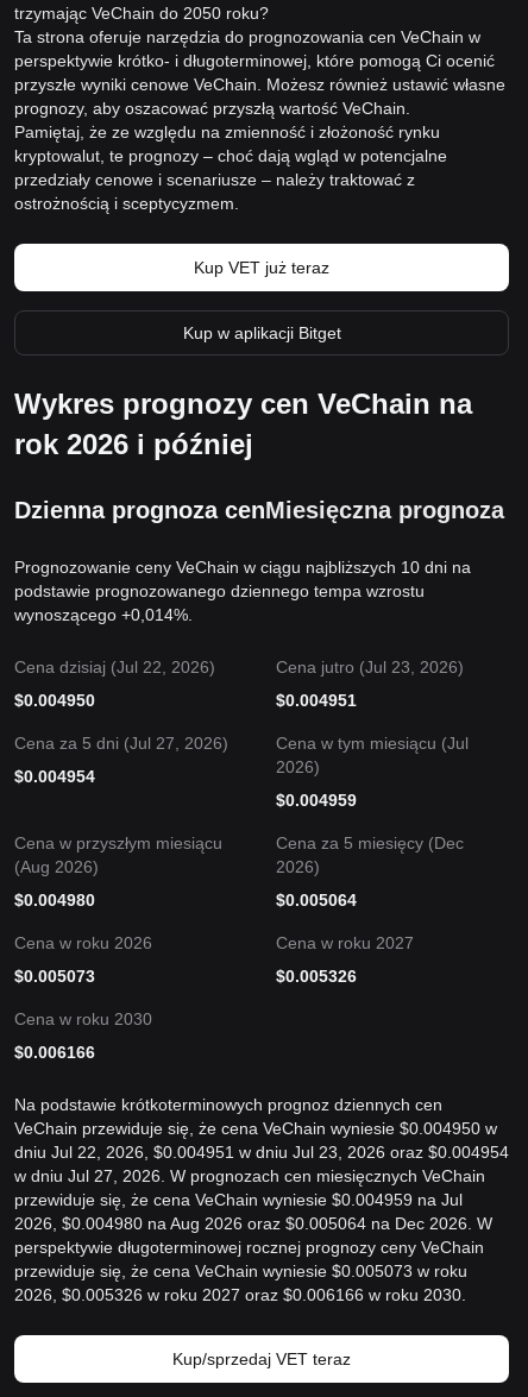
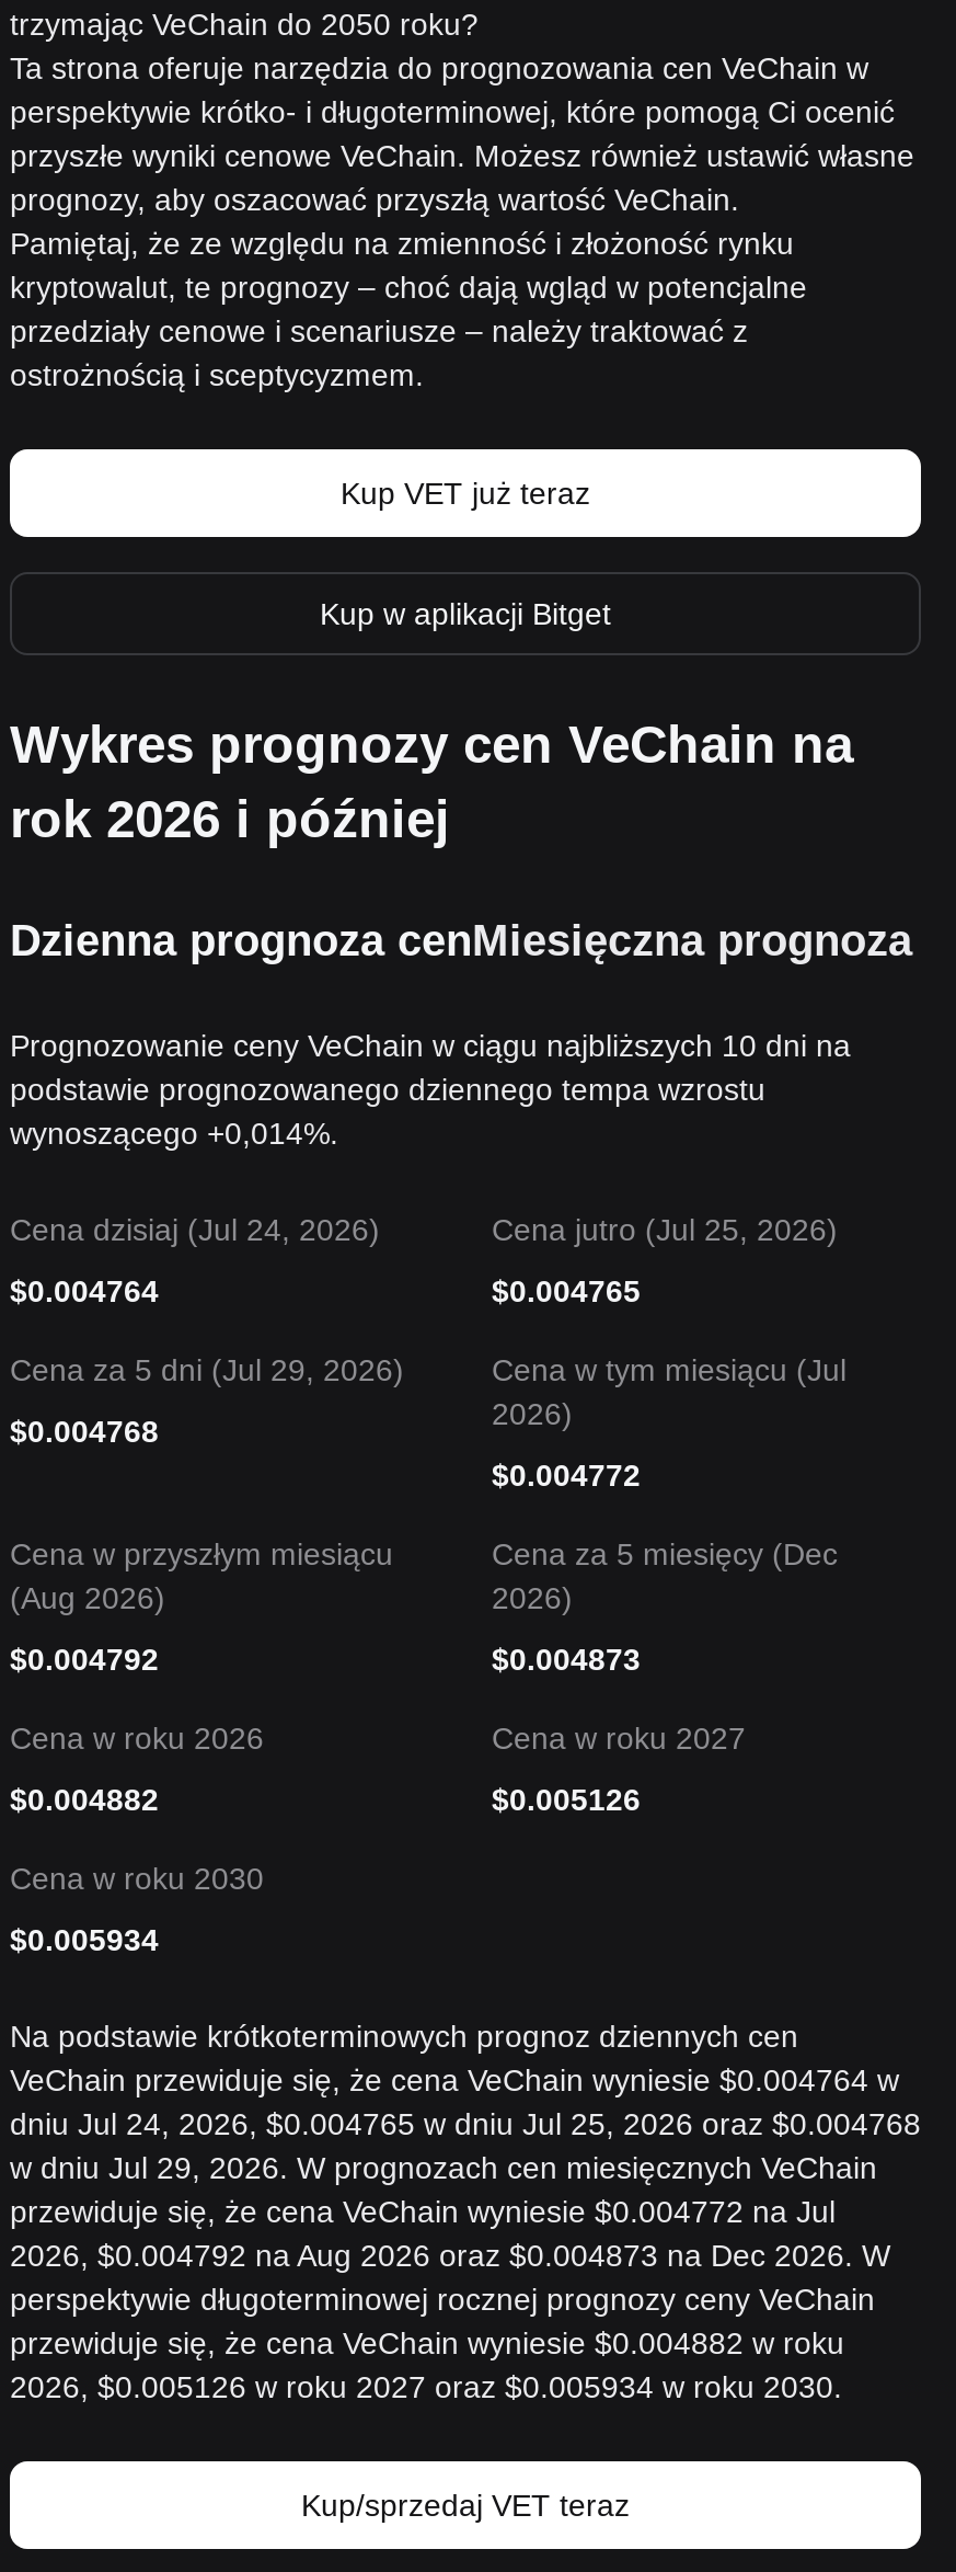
[14,657,215,677] Cena dzisiaj (Jul 22, 2026) -> [10,1212,380,1247] Cena dzisiaj (Jul 24, 2026)
[276,657,464,677] Cena jutro (Jul 23, 2026) -> [492,1212,838,1247] Cena jutro (Jul 25, 2026)
[14,691,95,710] $0.004950 -> [10,1273,159,1308] $0.004764
[276,691,357,710] $0.004951 -> [492,1273,641,1308] $0.004765
[14,734,228,753] Cena za 5 dni (Jul 27, 2026) -> [10,1352,404,1387] Cena za 5 dni (Jul 29, 2026)
[14,767,95,786] $0.004954 -> [10,1414,159,1449] $0.004768
[276,791,357,810] $0.004959 -> [492,1458,641,1493] $0.004772
[14,891,95,910] $0.004980 -> [10,1642,159,1677] $0.004792
[276,891,357,910] $0.005064 -> [492,1642,641,1677] $0.004873
[14,967,95,986] $0.005073 -> [10,1782,159,1817] $0.004882
[276,967,357,986] $0.005326 -> [492,1782,641,1817] $0.005126
[14,1043,95,1062] $0.006166 -> [10,1922,159,1957] $0.005934
[14,1119,497,1138] VeChain przewiduje się, że cena VeChain wyniesie $0.004950 w -> [10,2062,899,2097] VeChain przewiduje się, że cena VeChain wyniesie $0.004764 w
[14,1143,509,1162] dniu Jul 22, 2026, $0.004951 w dniu Jul 23, 2026 oraz $0.004954 -> [10,2106,921,2141] dniu Jul 24, 2026, $0.004765 w dniu Jul 25, 2026 oraz $0.004768
[14,1166,485,1185] w dniu Jul 27, 2026. W prognozach cen miesięcznych VeChain -> [10,2150,877,2185] w dniu Jul 29, 2026. W prognozach cen miesięcznych VeChain
[14,1190,463,1209] przewiduje się, że cena VeChain wyniesie $0.004959 na Jul -> [10,2194,836,2229] przewiduje się, że cena VeChain wyniesie $0.004772 na Jul
[14,1214,492,1233] 2026, $0.004980 na Aug 2026 oraz $0.005064 na Dec 2026. W -> [10,2238,890,2273] 2026, $0.004792 na Aug 2026 oraz $0.004873 na Dec 2026. W
[14,1261,467,1280] przewiduje się, że cena VeChain wyniesie $0.005073 w roku -> [10,2325,844,2360] przewiduje się, że cena VeChain wyniesie $0.004882 w roku
[14,1285,466,1304] 2026, $0.005326 w roku 2027 oraz $0.006166 w roku 2030. -> [10,2369,842,2404] 2026, $0.005126 w roku 2027 oraz $0.005934 w roku 2030.

